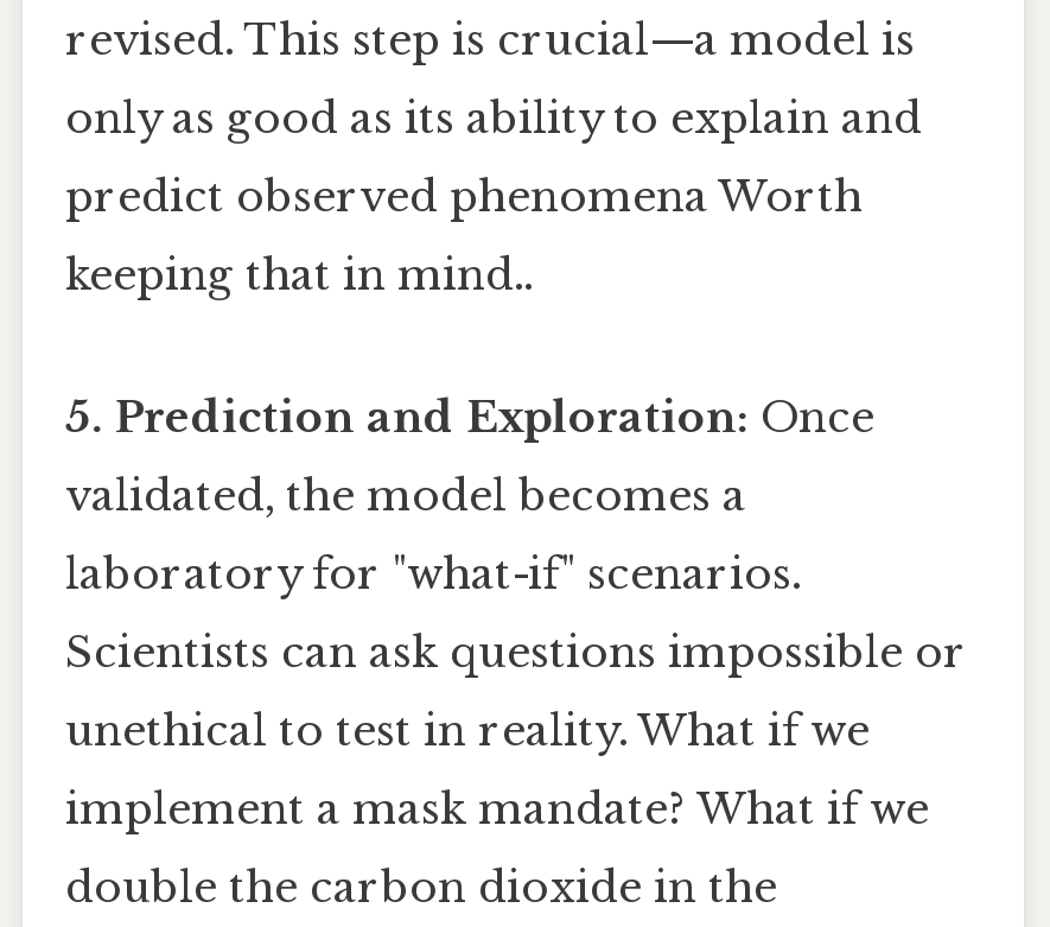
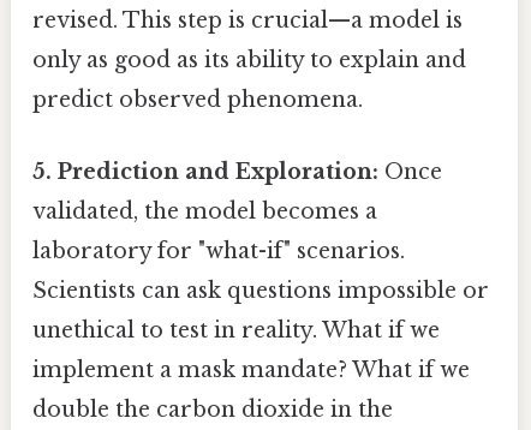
[65,172,863,303] predict observed phenomena Worth | keeping that in mind.. -> [32,87,363,114] predict observed phenomena.

